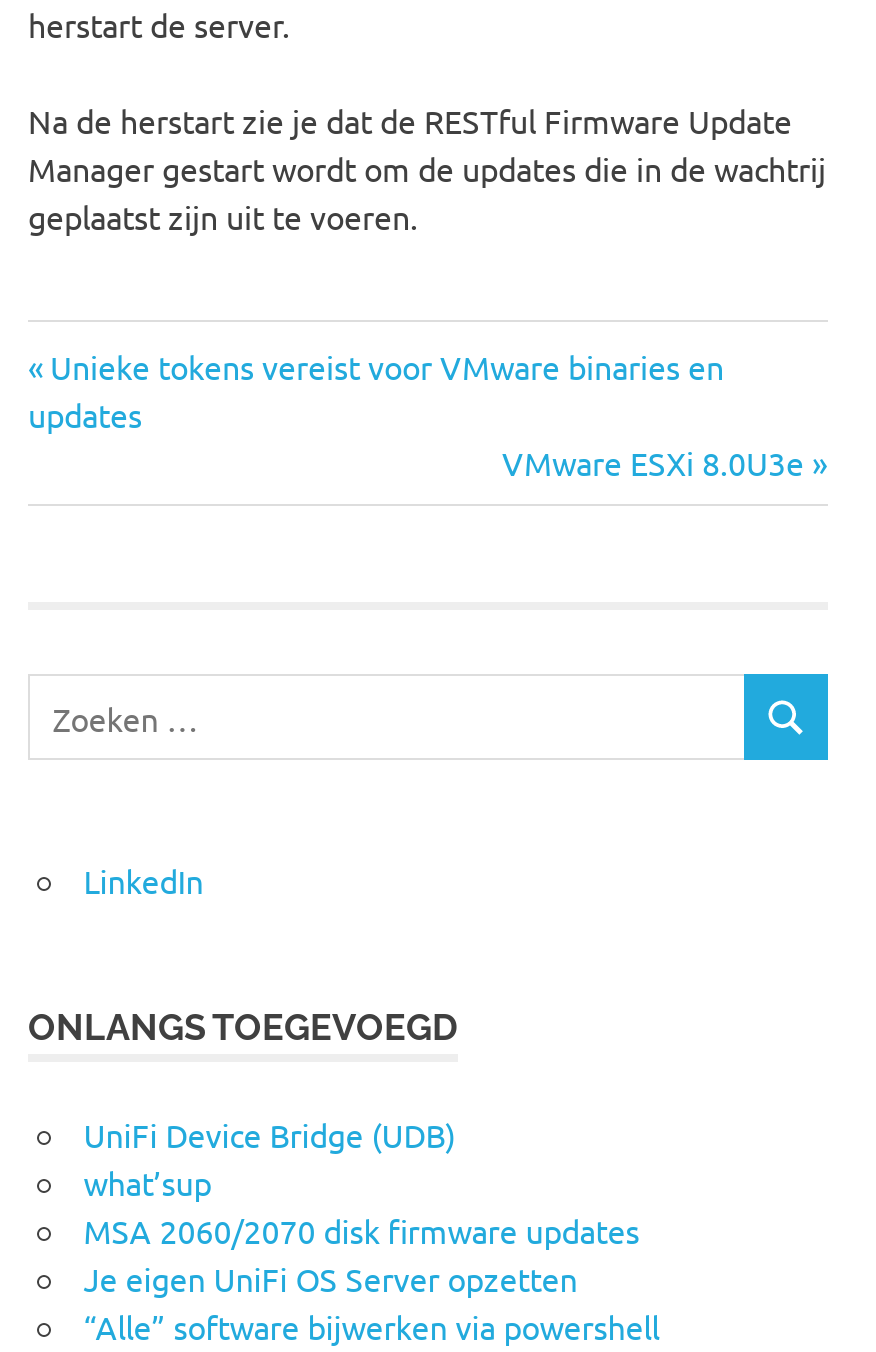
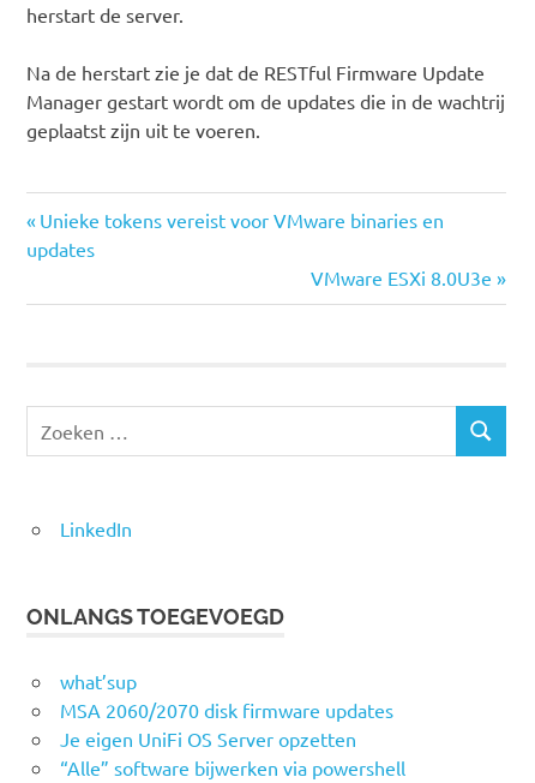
[84,1115,456,1155] UniFi Device Bridge (UDB) -> none

